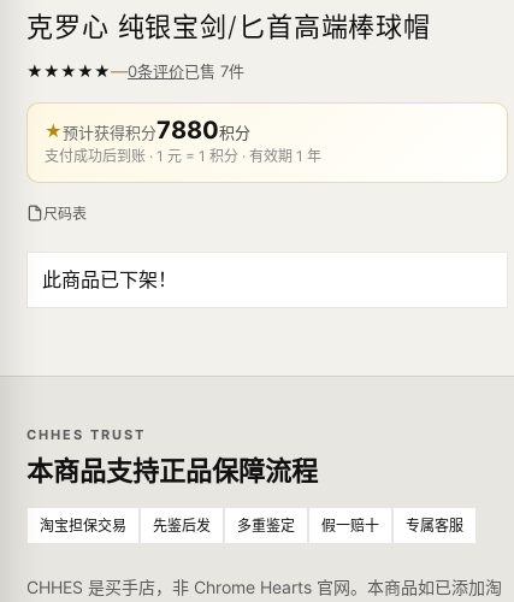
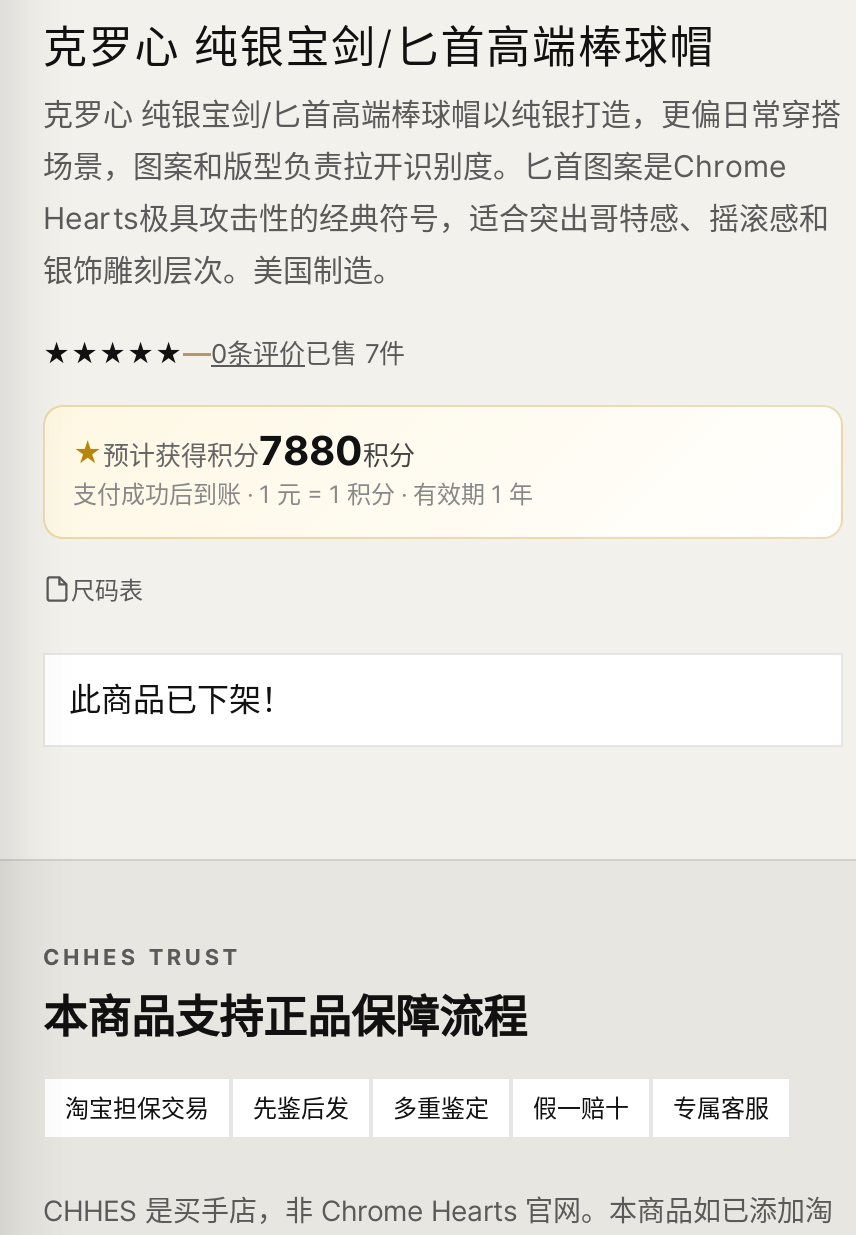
none -> [43,95,841,289] 克罗心 纯银宝剑/匕首高端棒球帽以纯银打造，更偏日常穿搭 | 场景，图案和版型负责拉开识别度。匕首图案是Chrome | Hearts极具攻击性的经典符号，适合突出哥特感、摇滚感和 | 银饰雕刻层次。美国制造。

